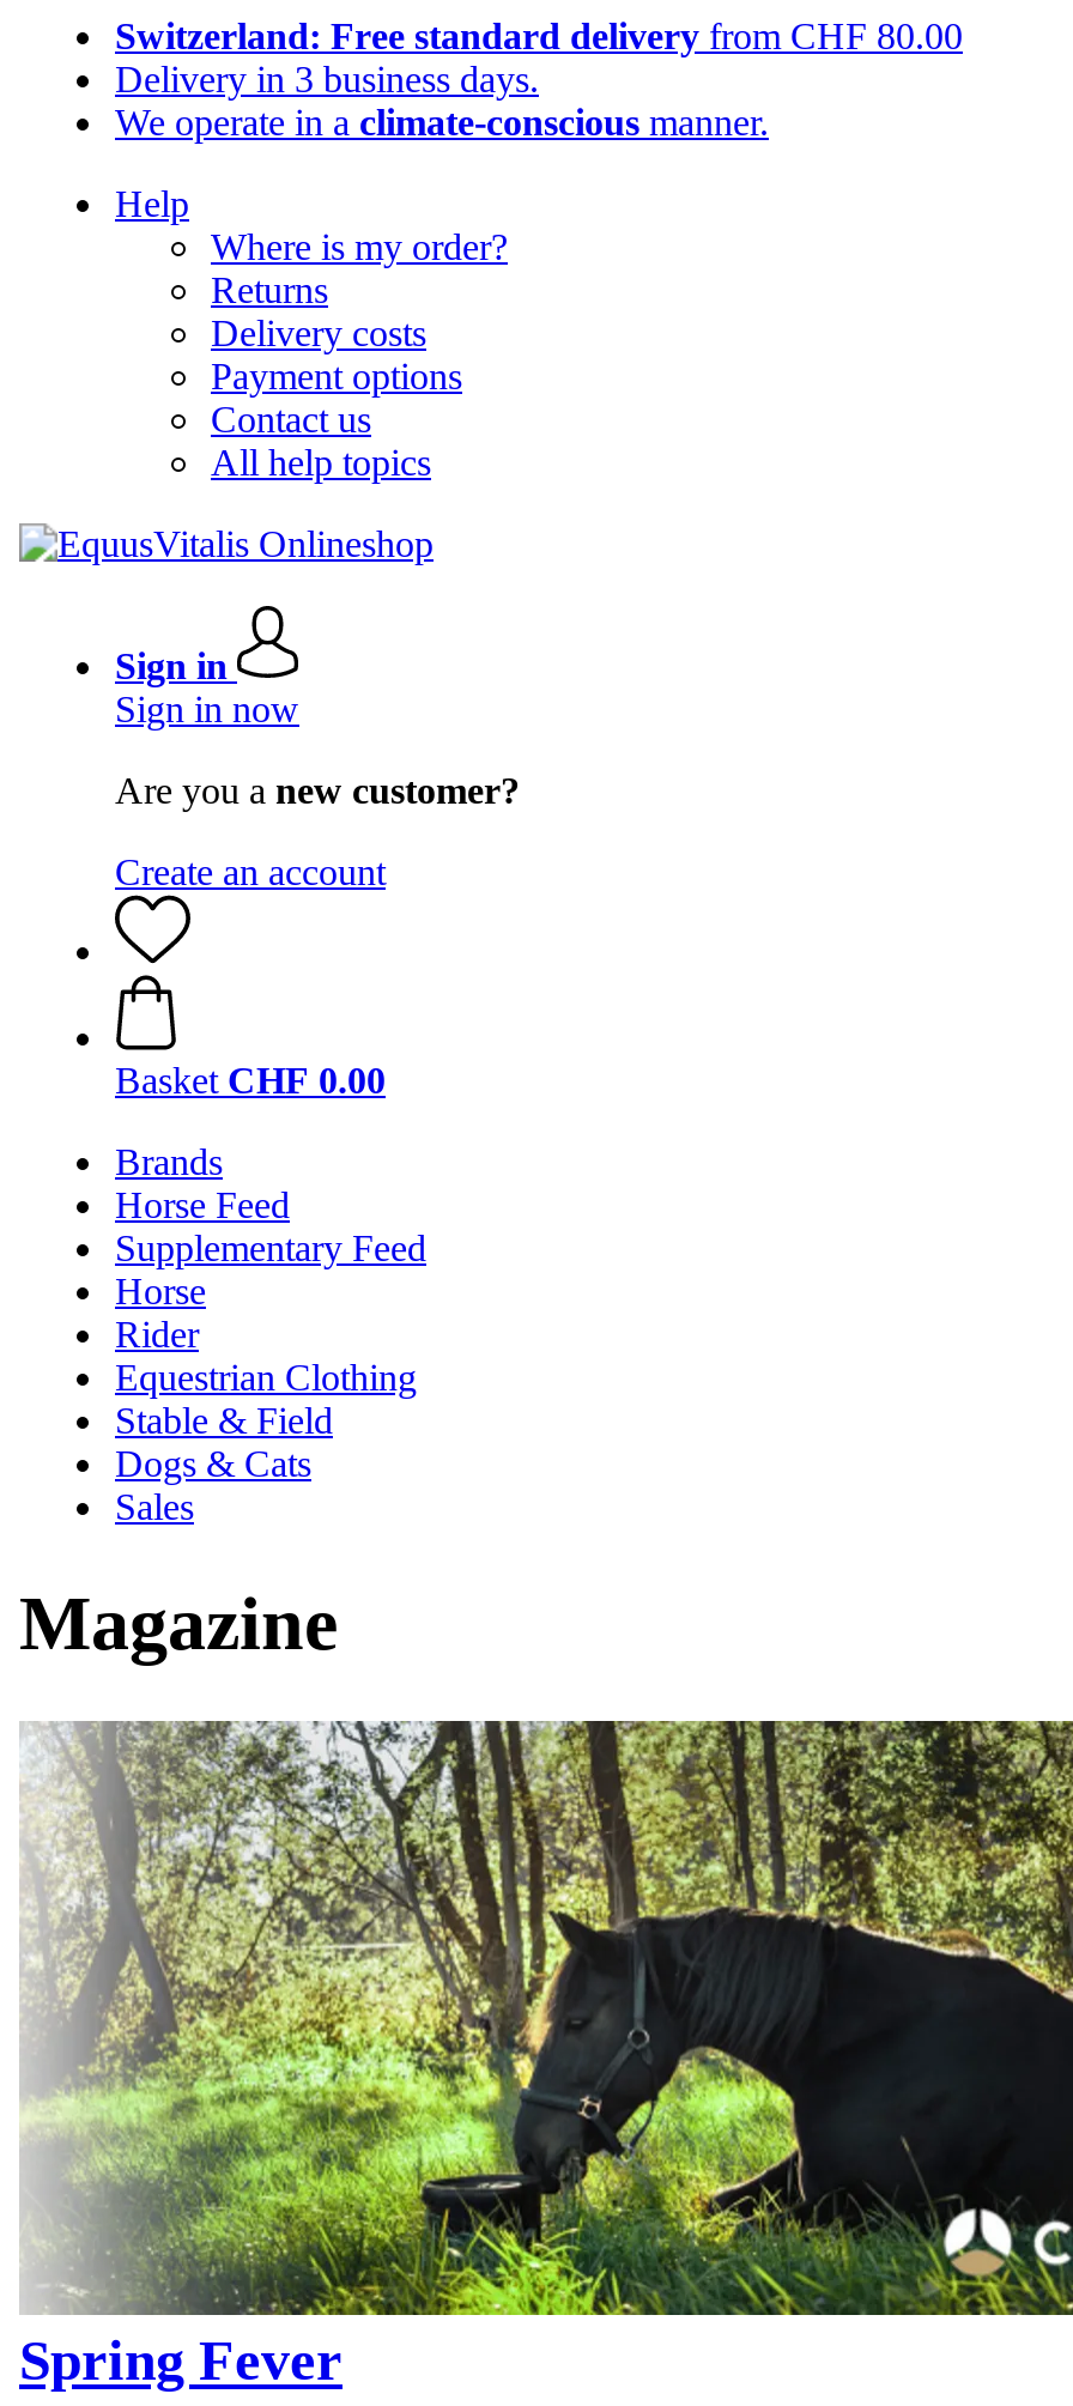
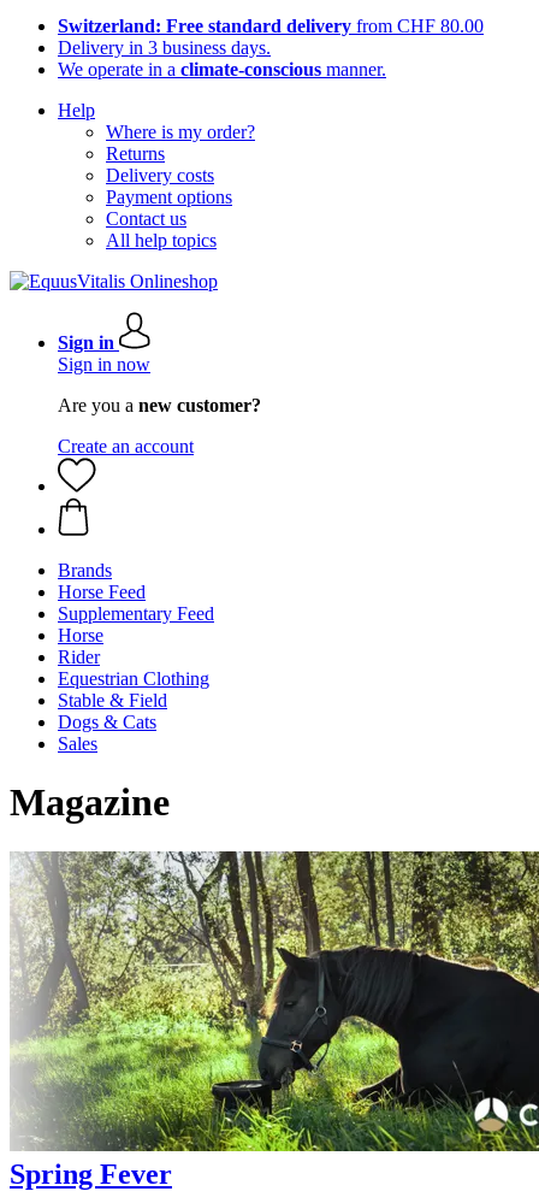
[115,1060,386,1101] Basket CHF 0.00 -> none

